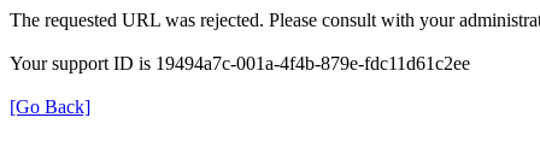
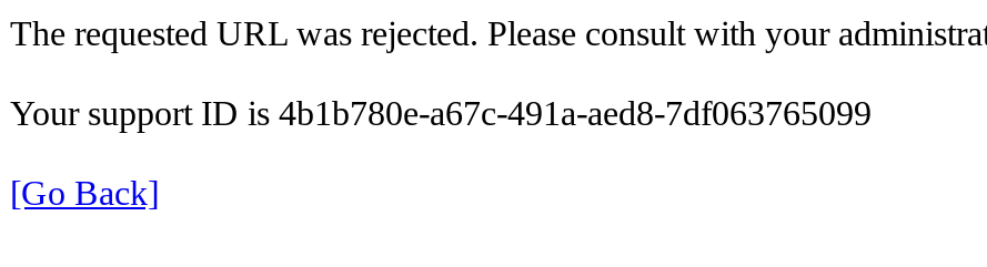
[10,53,470,74] Your support ID is 19494a7c-001a-4f4b-879e-fdc11d61c2ee -> [10,94,872,132] Your support ID is 4b1b780e-a67c-491a-aed8-7df063765099

